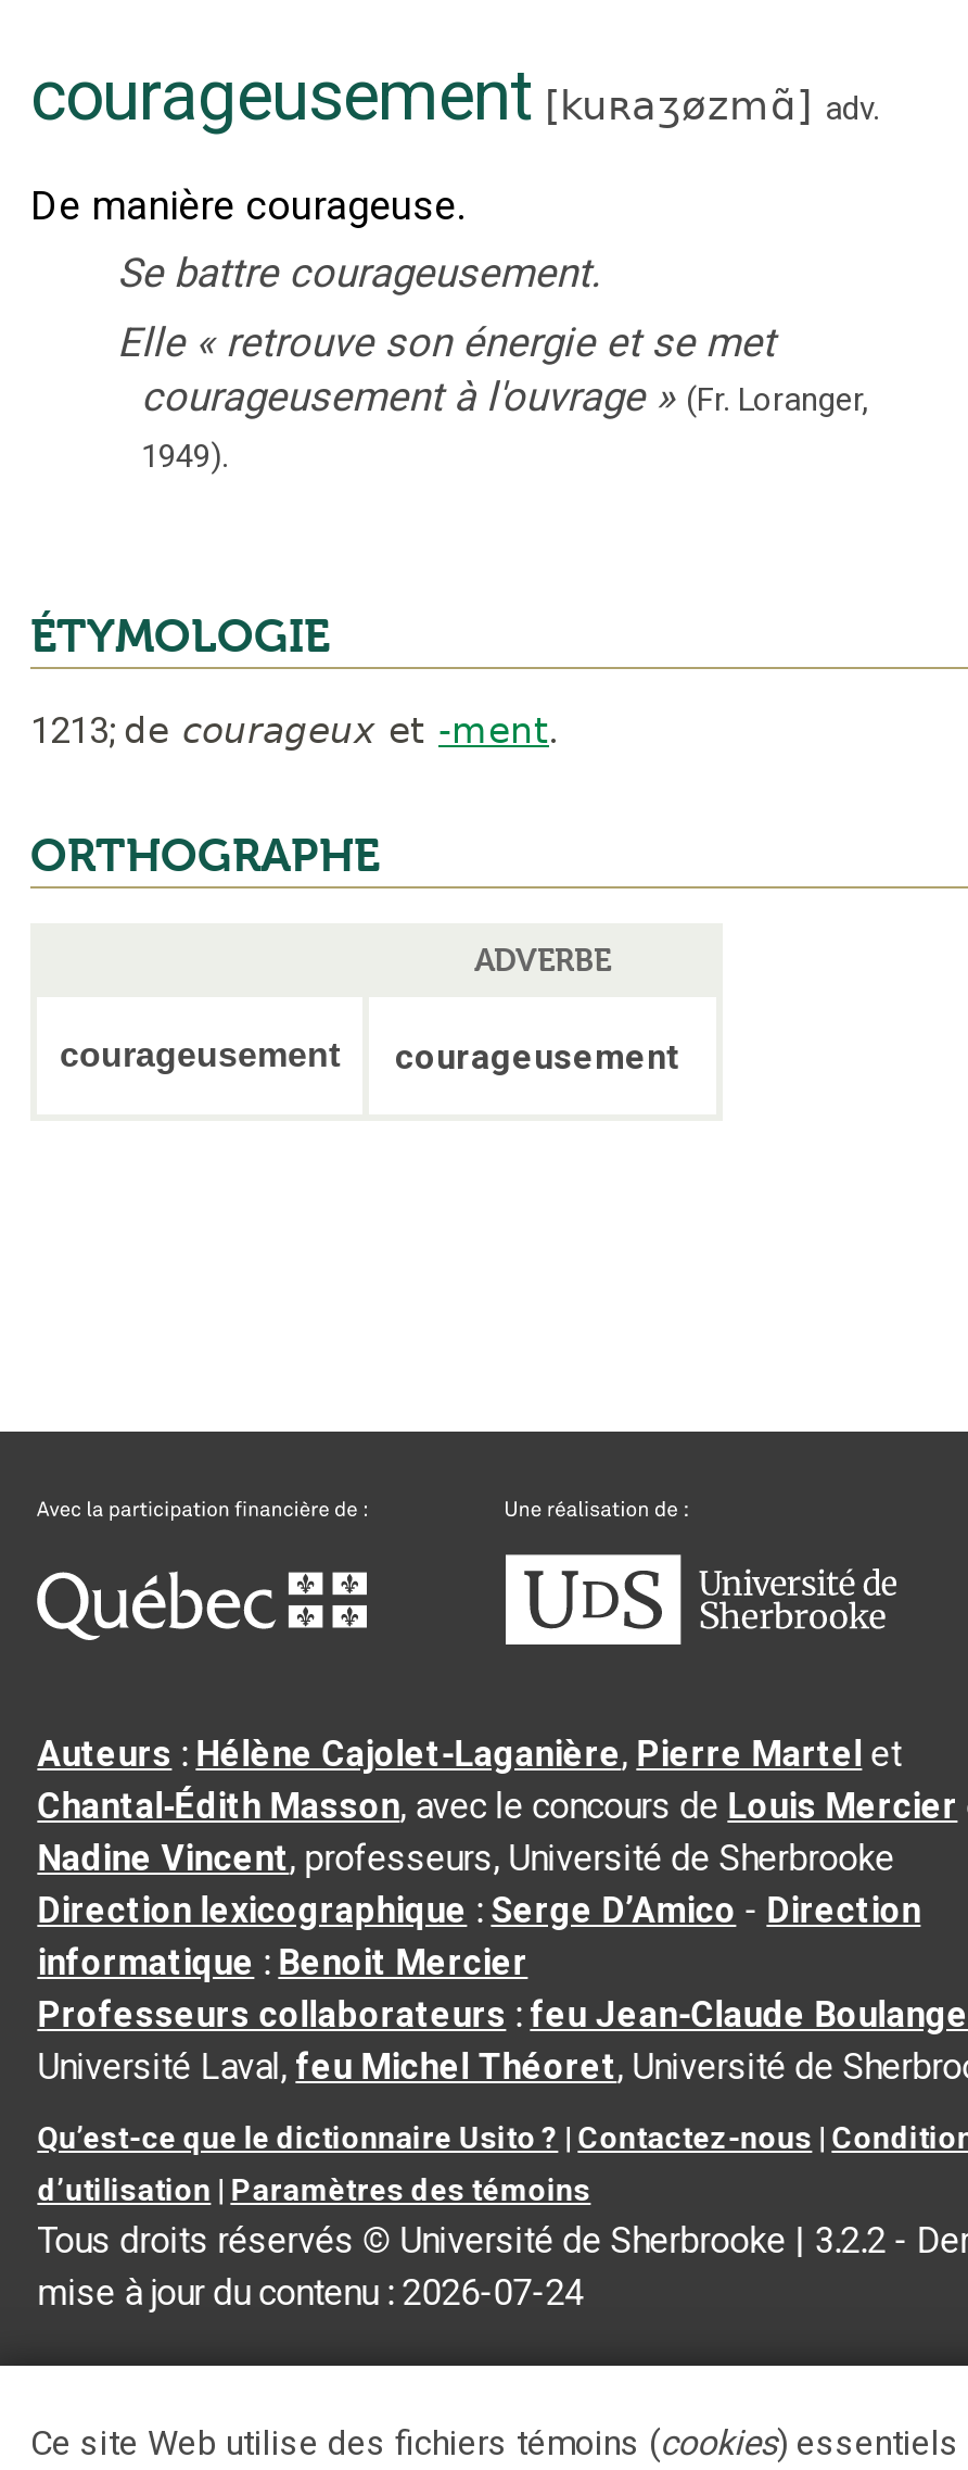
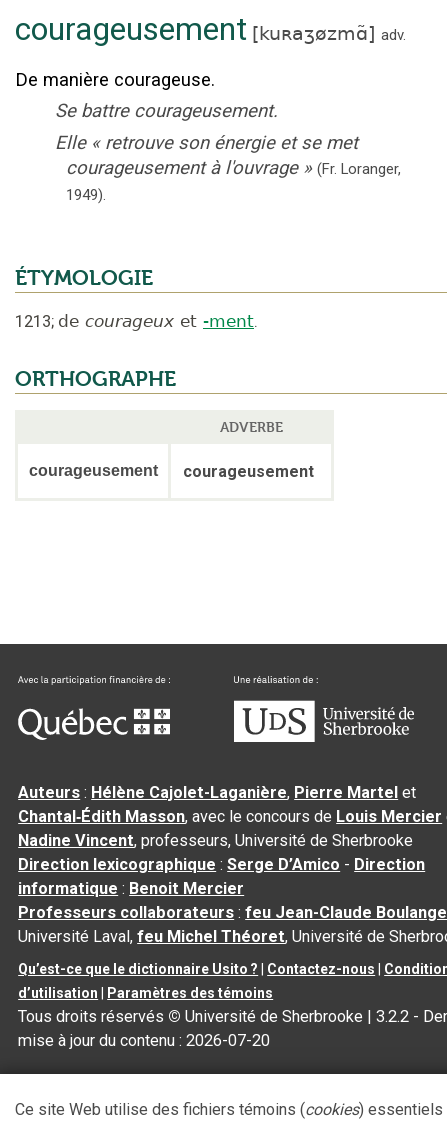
[37,2272,584,2314] mise à jour du contenu : 2026-07-24 -> [18,1031,270,1050] mise à jour du contenu : 2026-07-20

